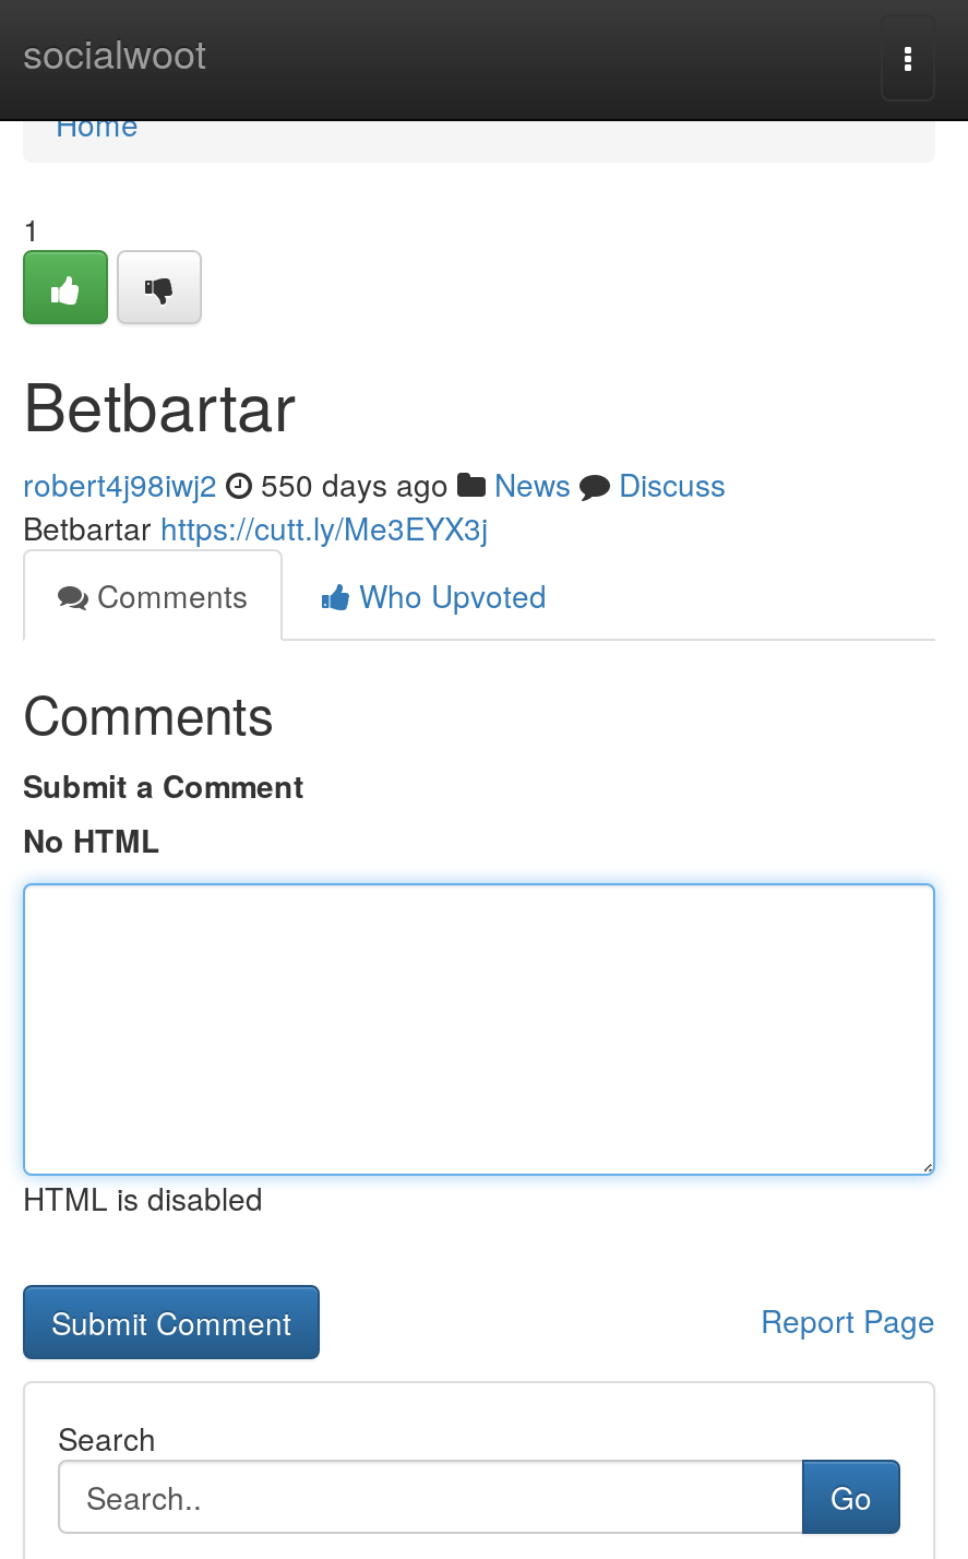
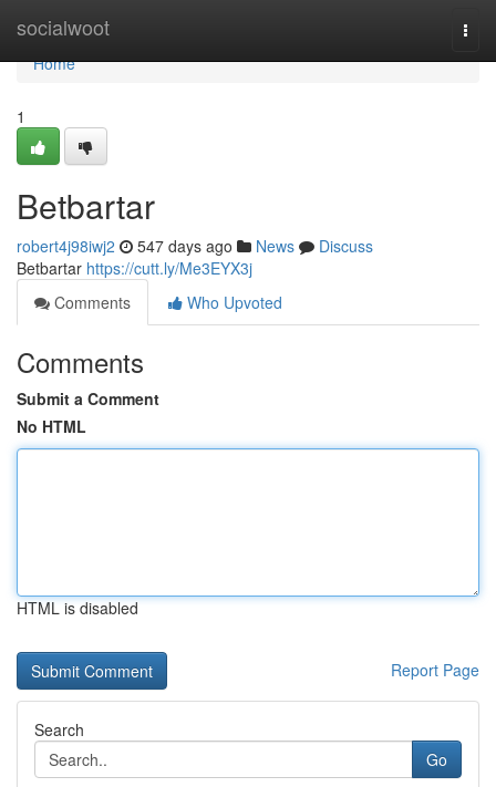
[23,462,726,505] robert4j98iwj2 550 days ago News Discuss -> [17,235,373,257] robert4j98iwj2 547 days ago News Discuss

